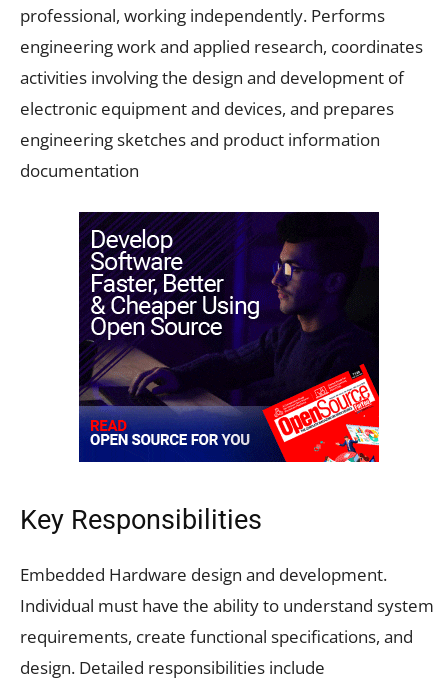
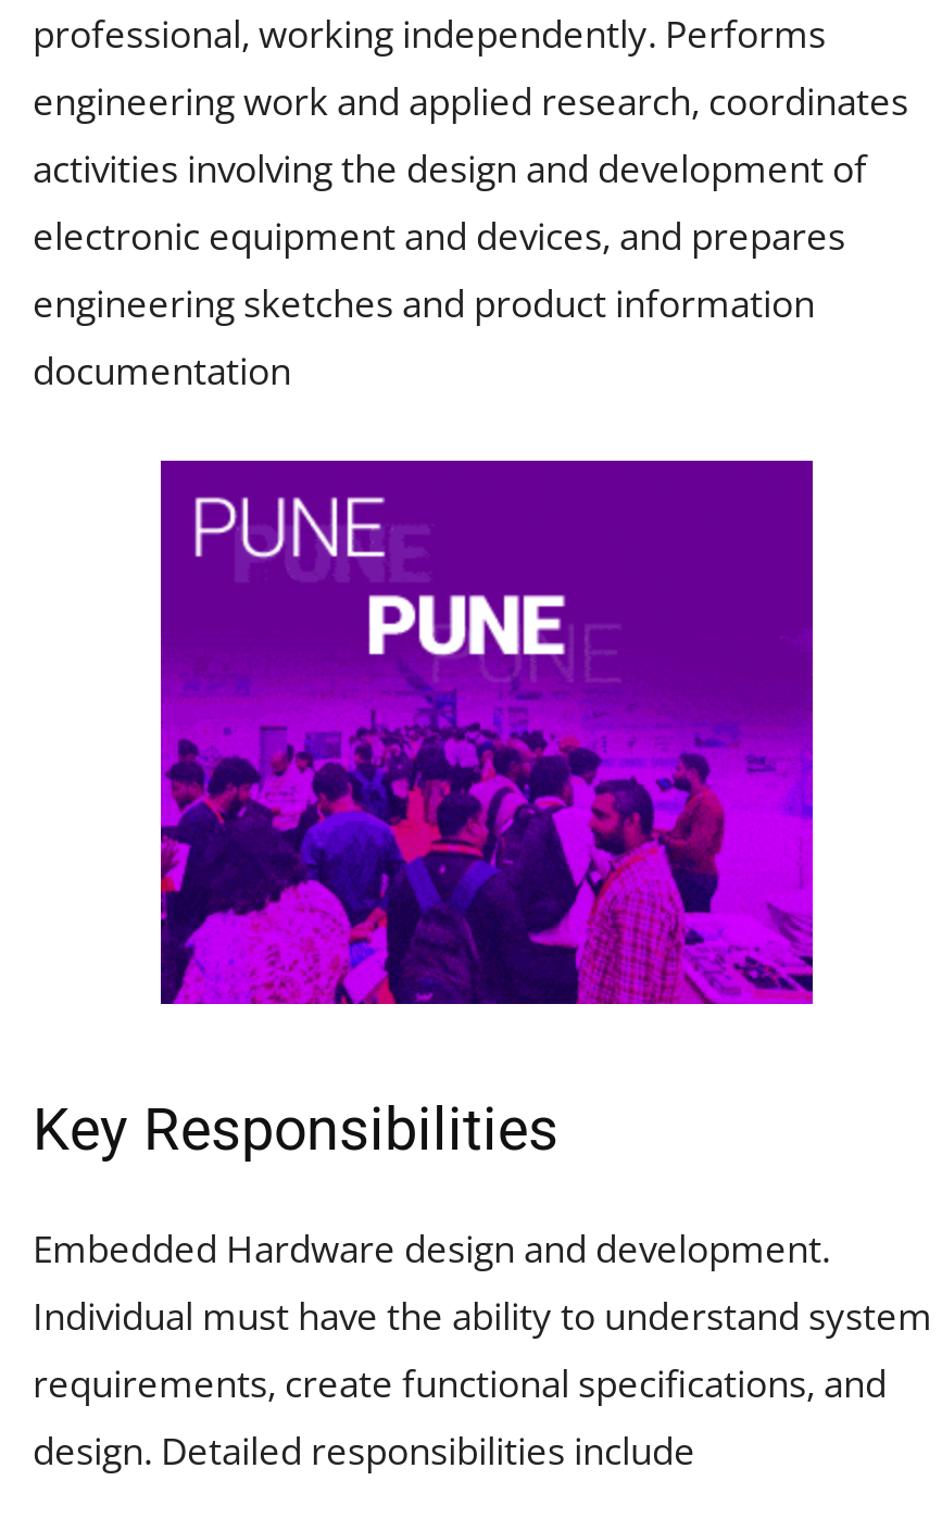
[78,211,380,463] [image] -> [159,459,815,1006] [image]

